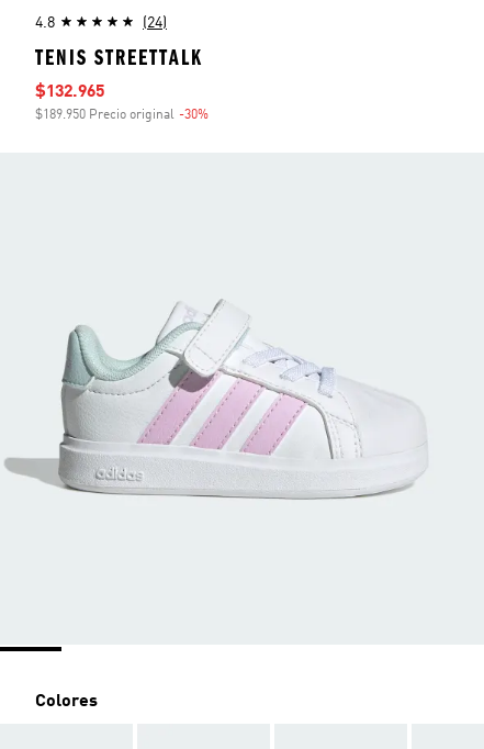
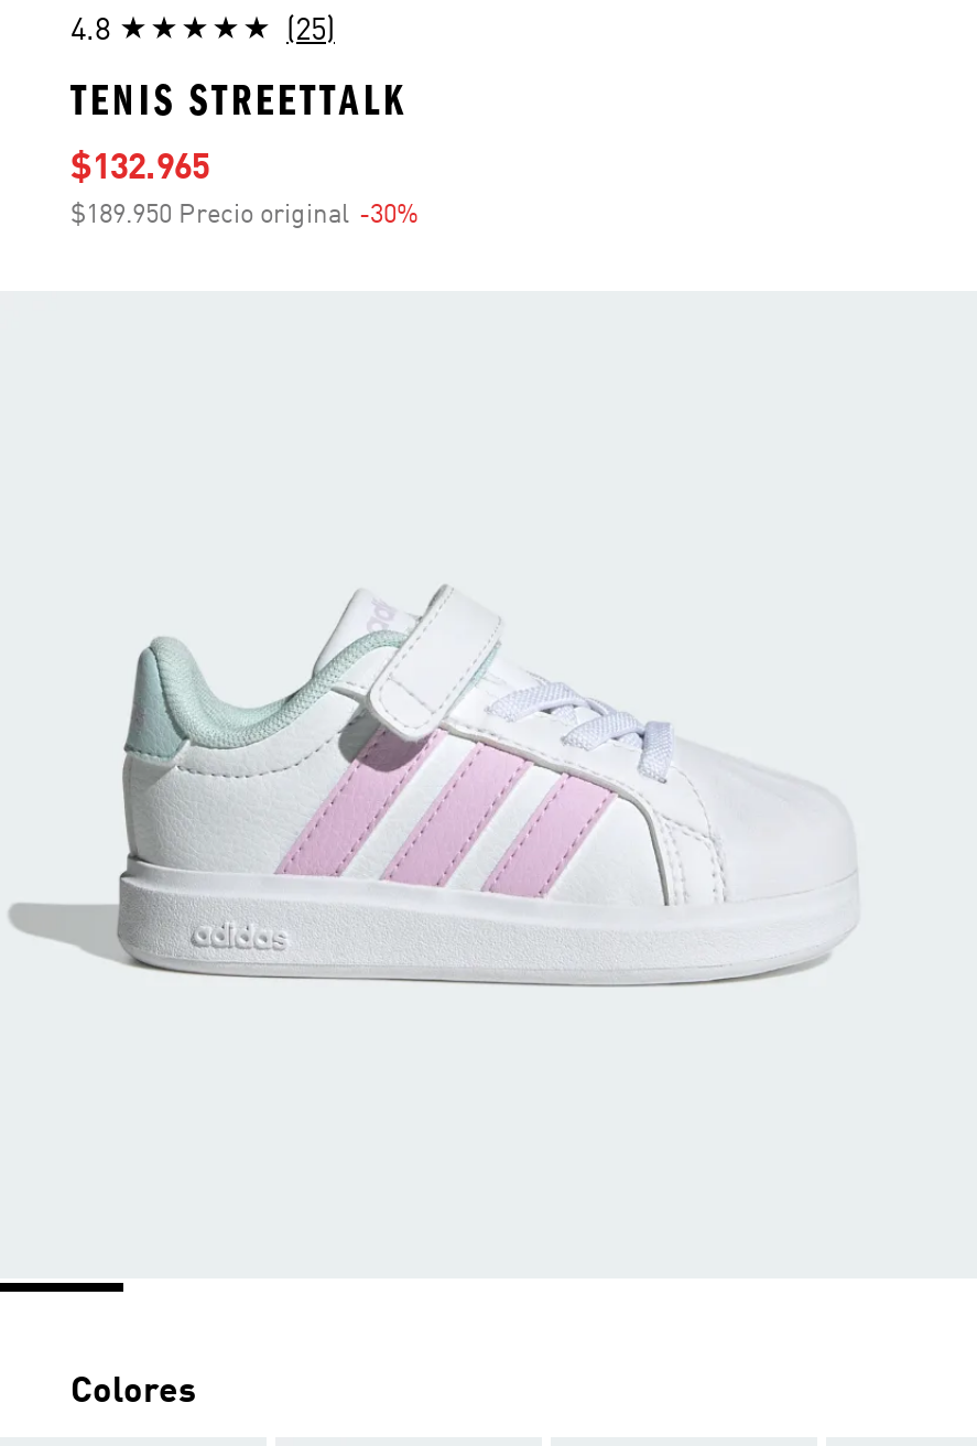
[143,15,167,31] (24) -> [286,15,335,46] (25)

